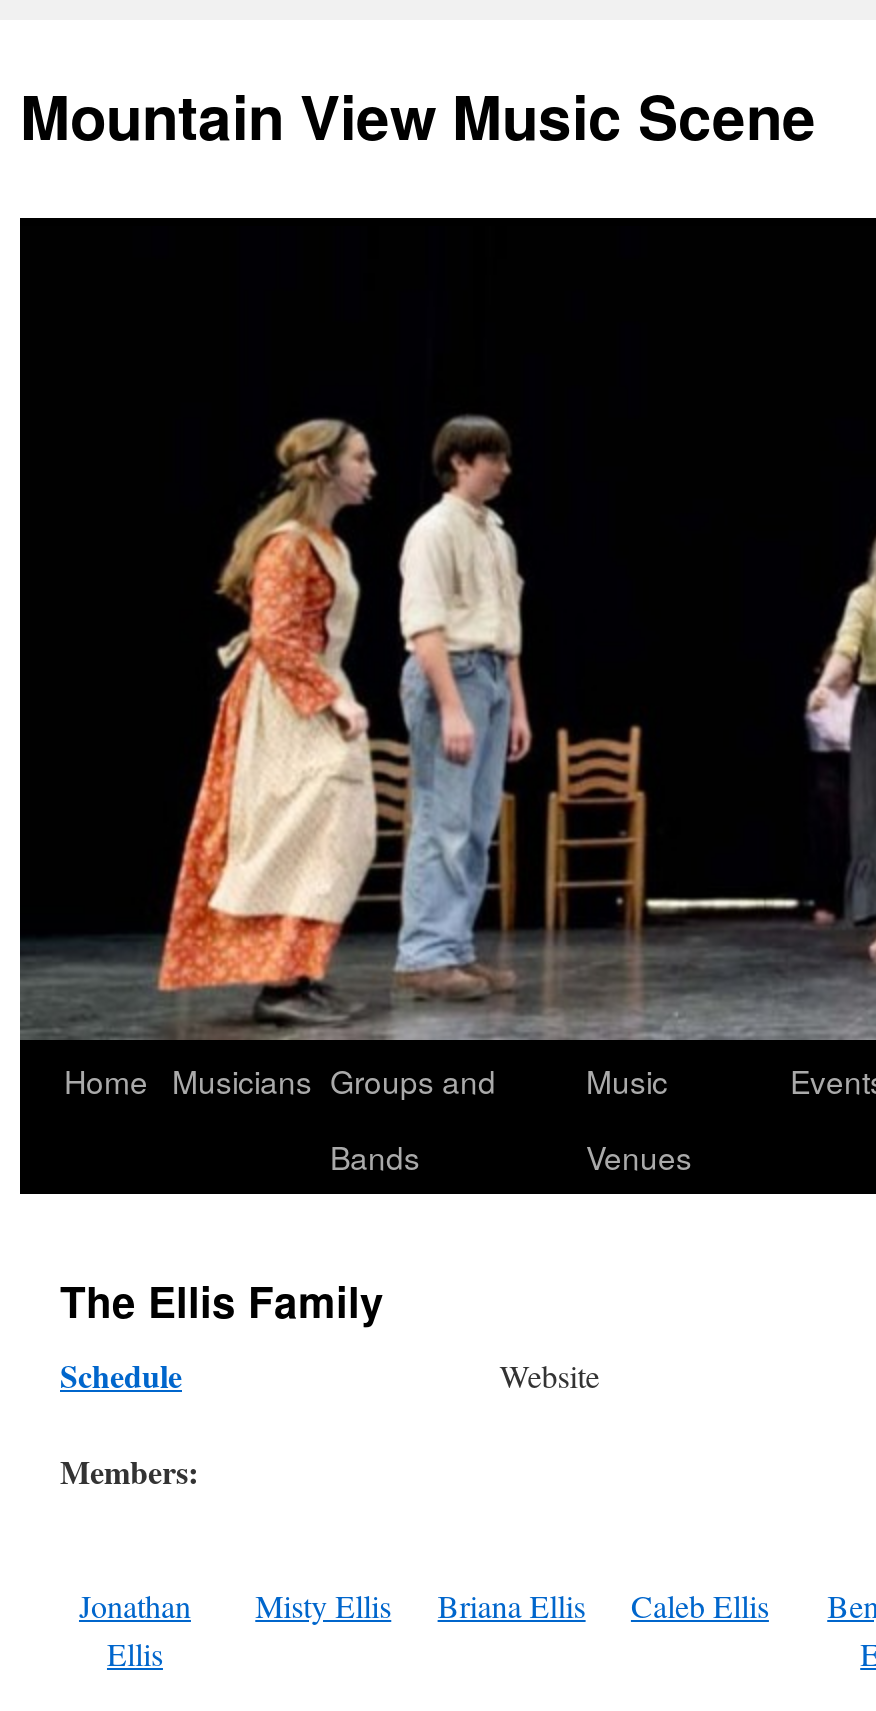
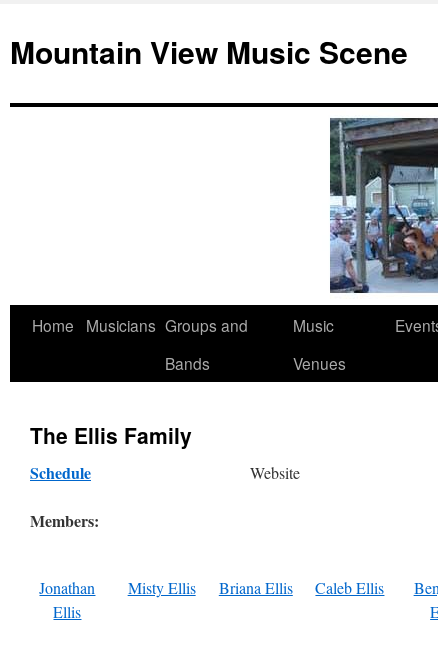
[18,226,870,1042] [image] -> [10,106,435,306] [image]

